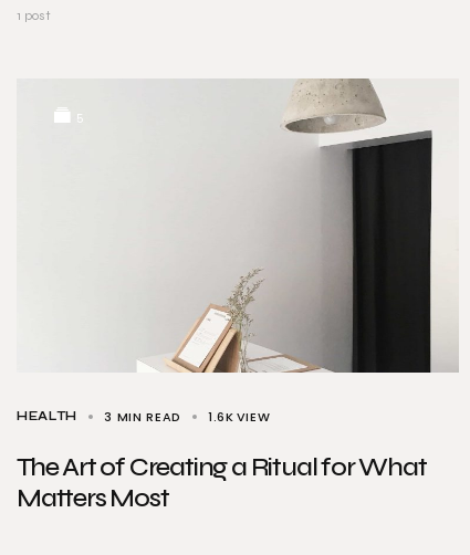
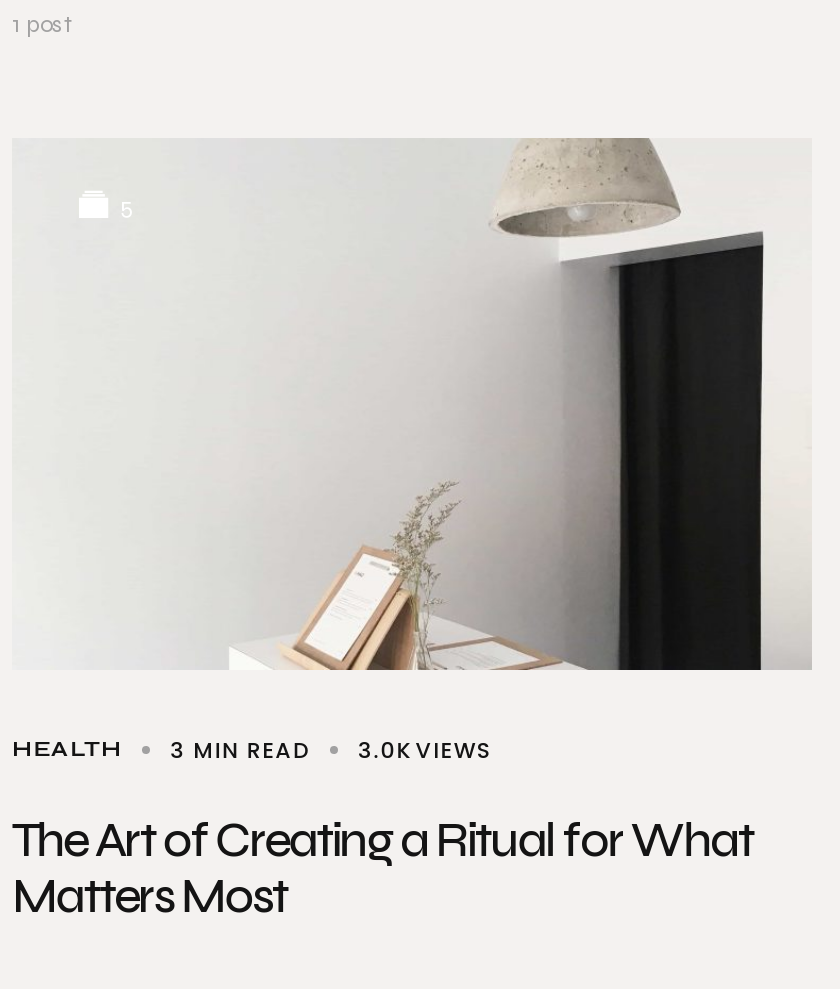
[17,408,270,426] HEALTH 3 MIN READ 1.6K VIEW -> [12,734,492,766] HEALTH 3 MIN READ 3.0K VIEWS

